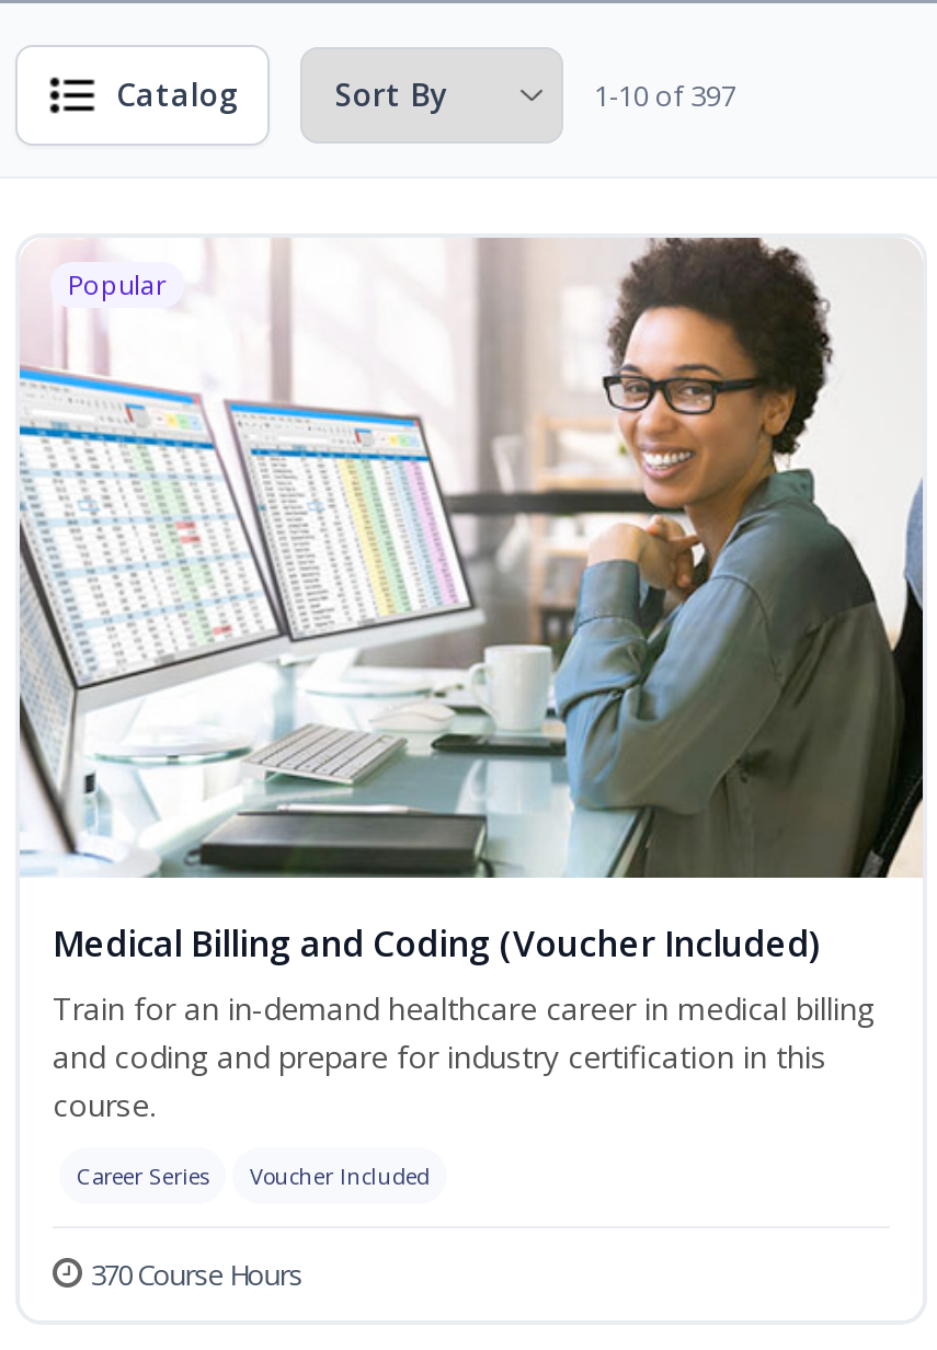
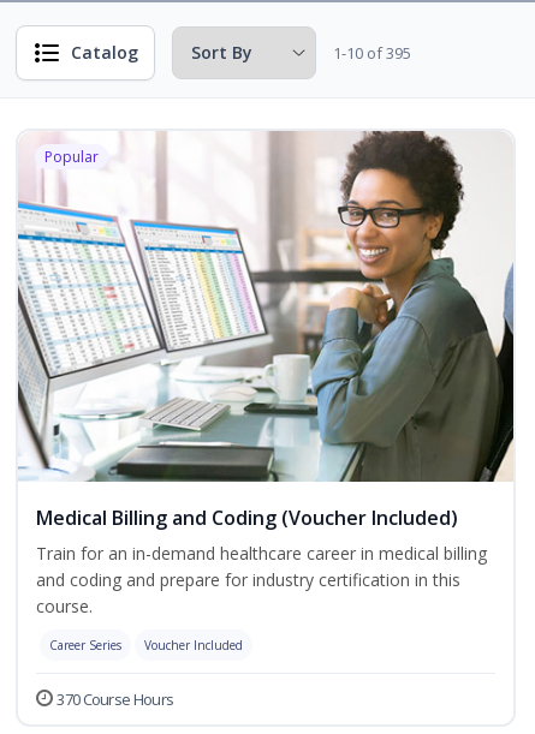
[594,76,736,115] 1-10 of 397 -> [333,42,411,64] 1-10 of 395

